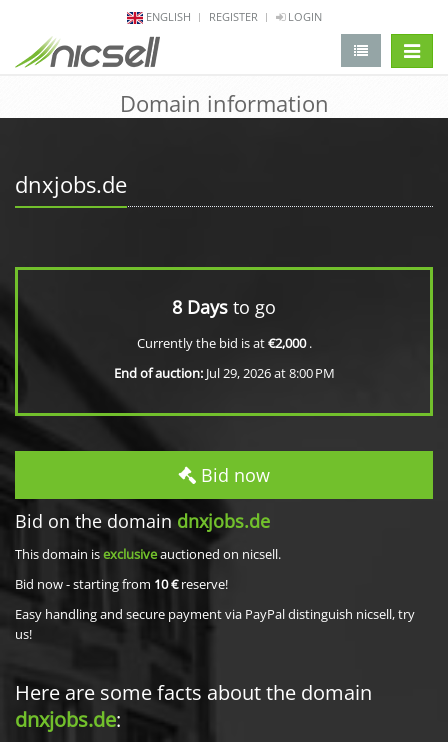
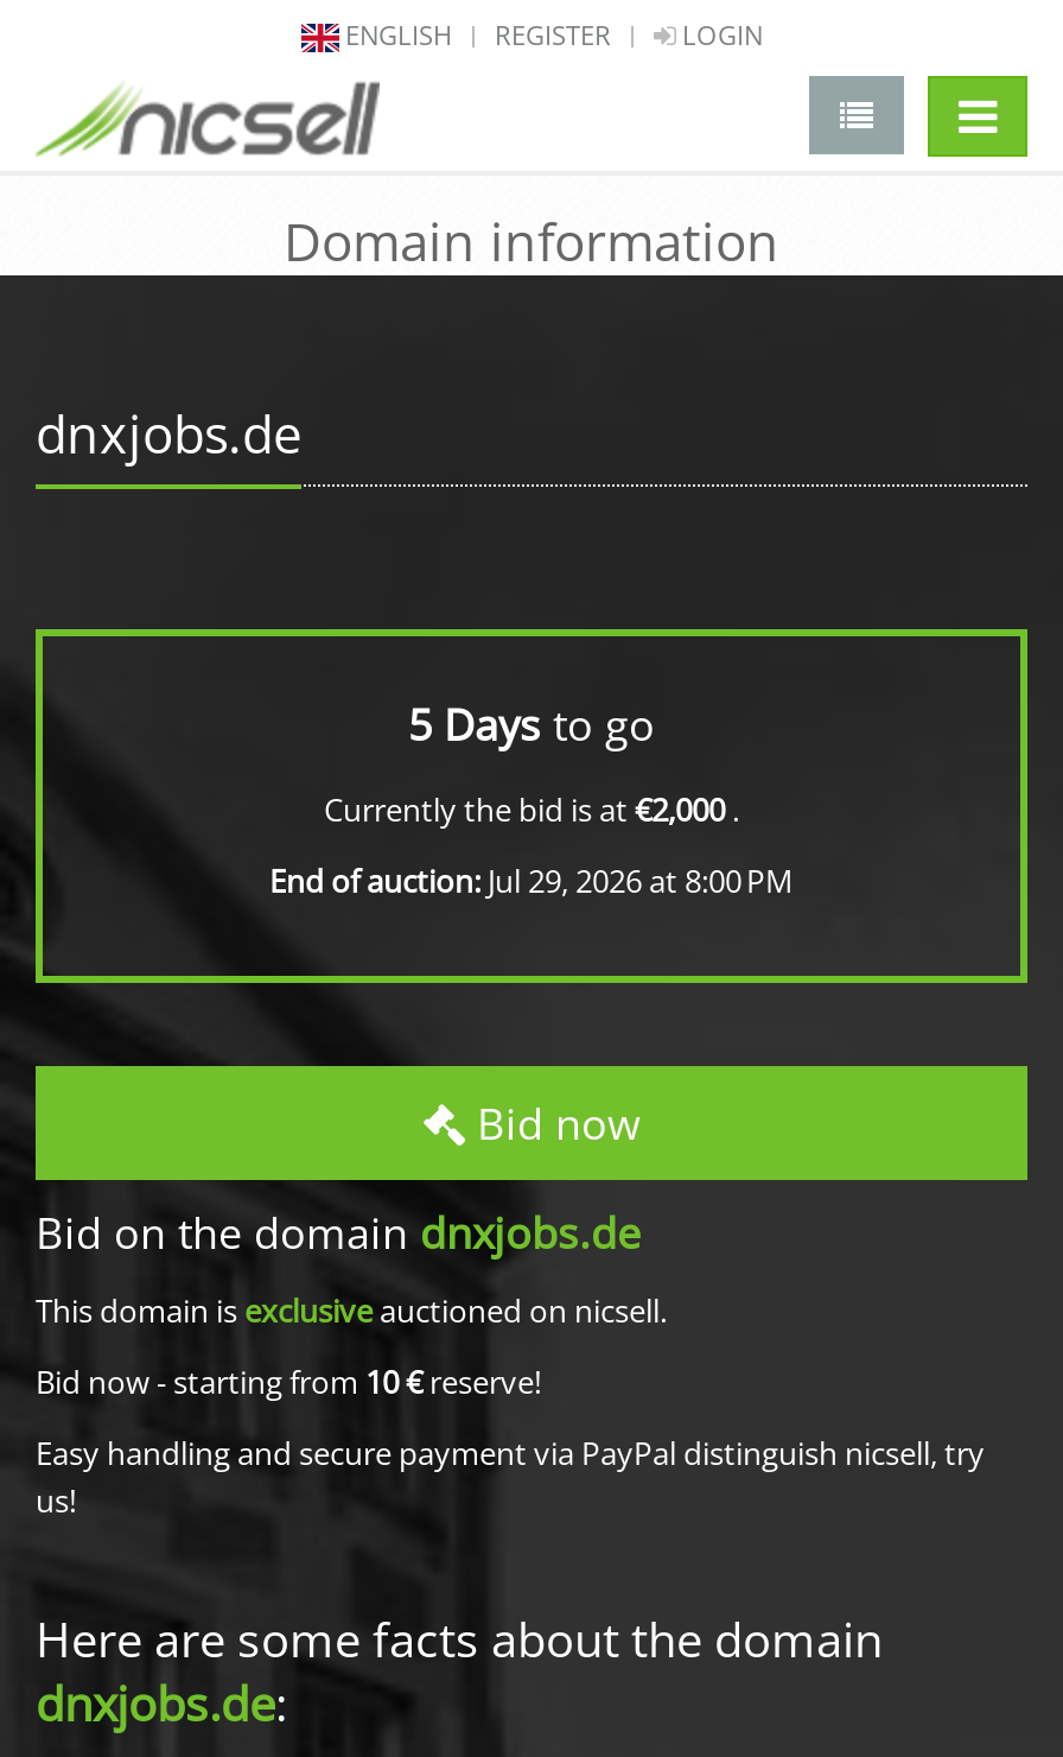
[172,295,276,319] 8 Days to go -> [408,696,655,753] 5 Days to go

